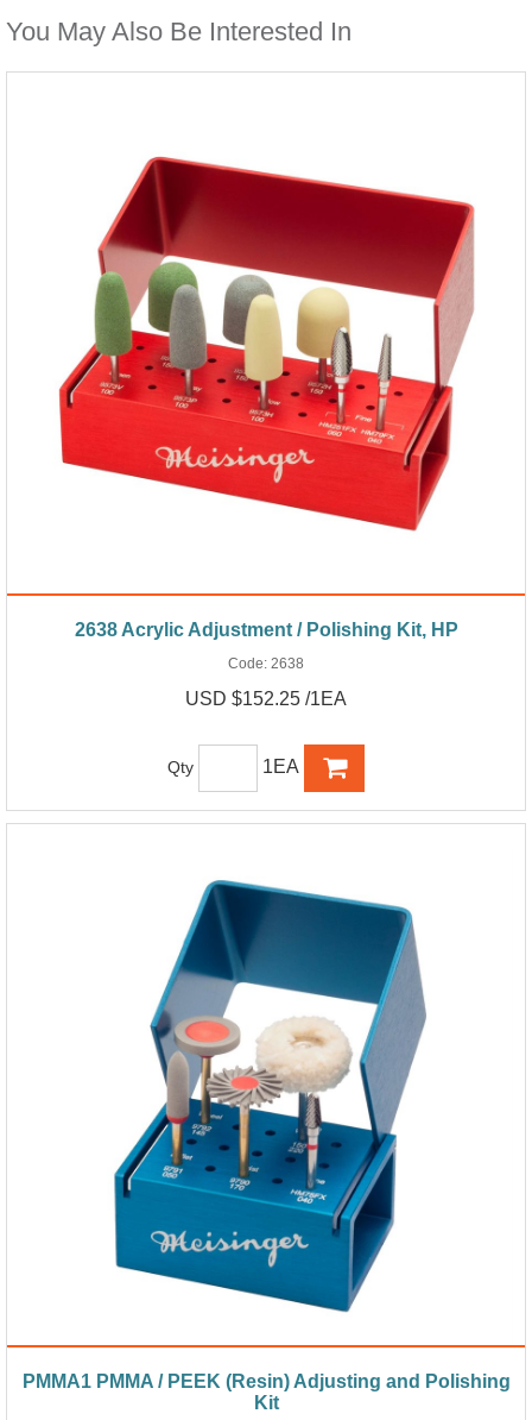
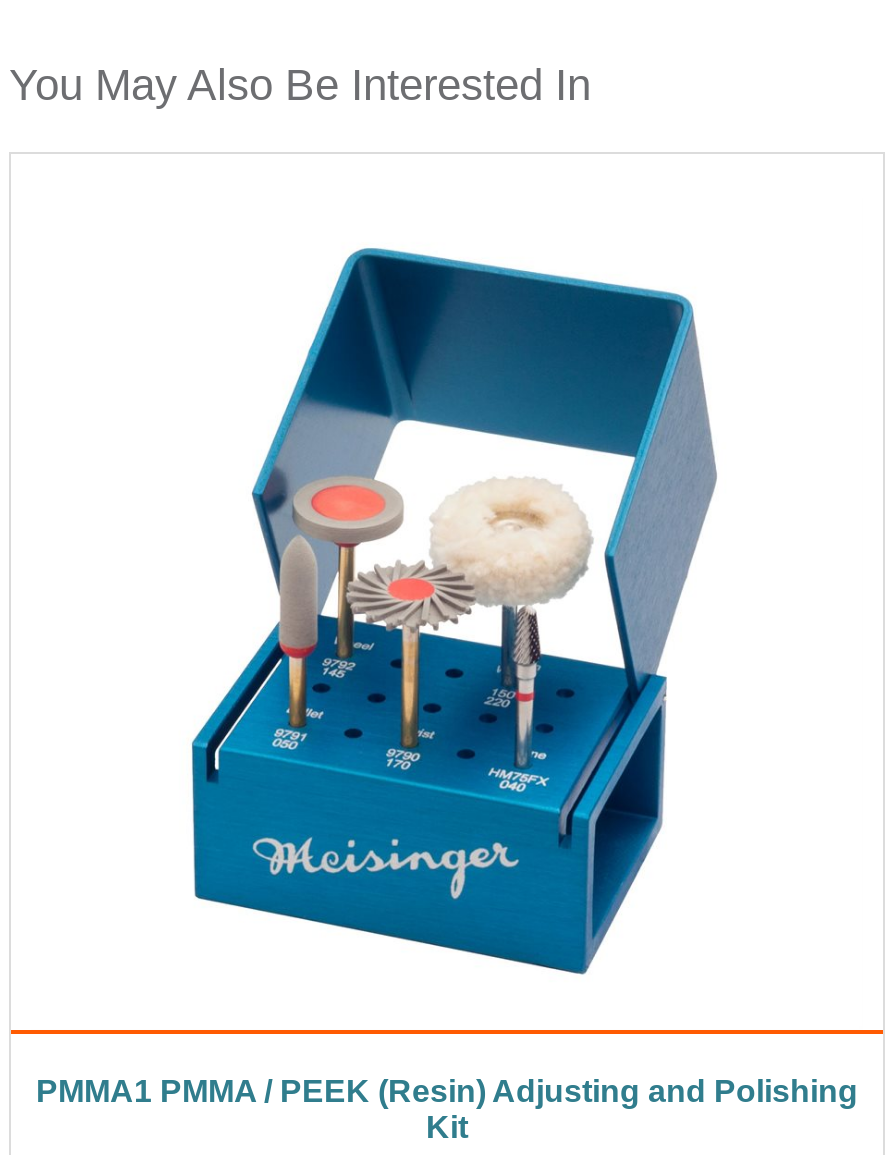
[58,156,475,532] [image] -> none
[74,620,458,793] [image] | 2638 Acrylic Adjustment / Polishing Kit, HP | Code: 2638 | USD $152.25 /1EA | Qty | 1EA -> none

